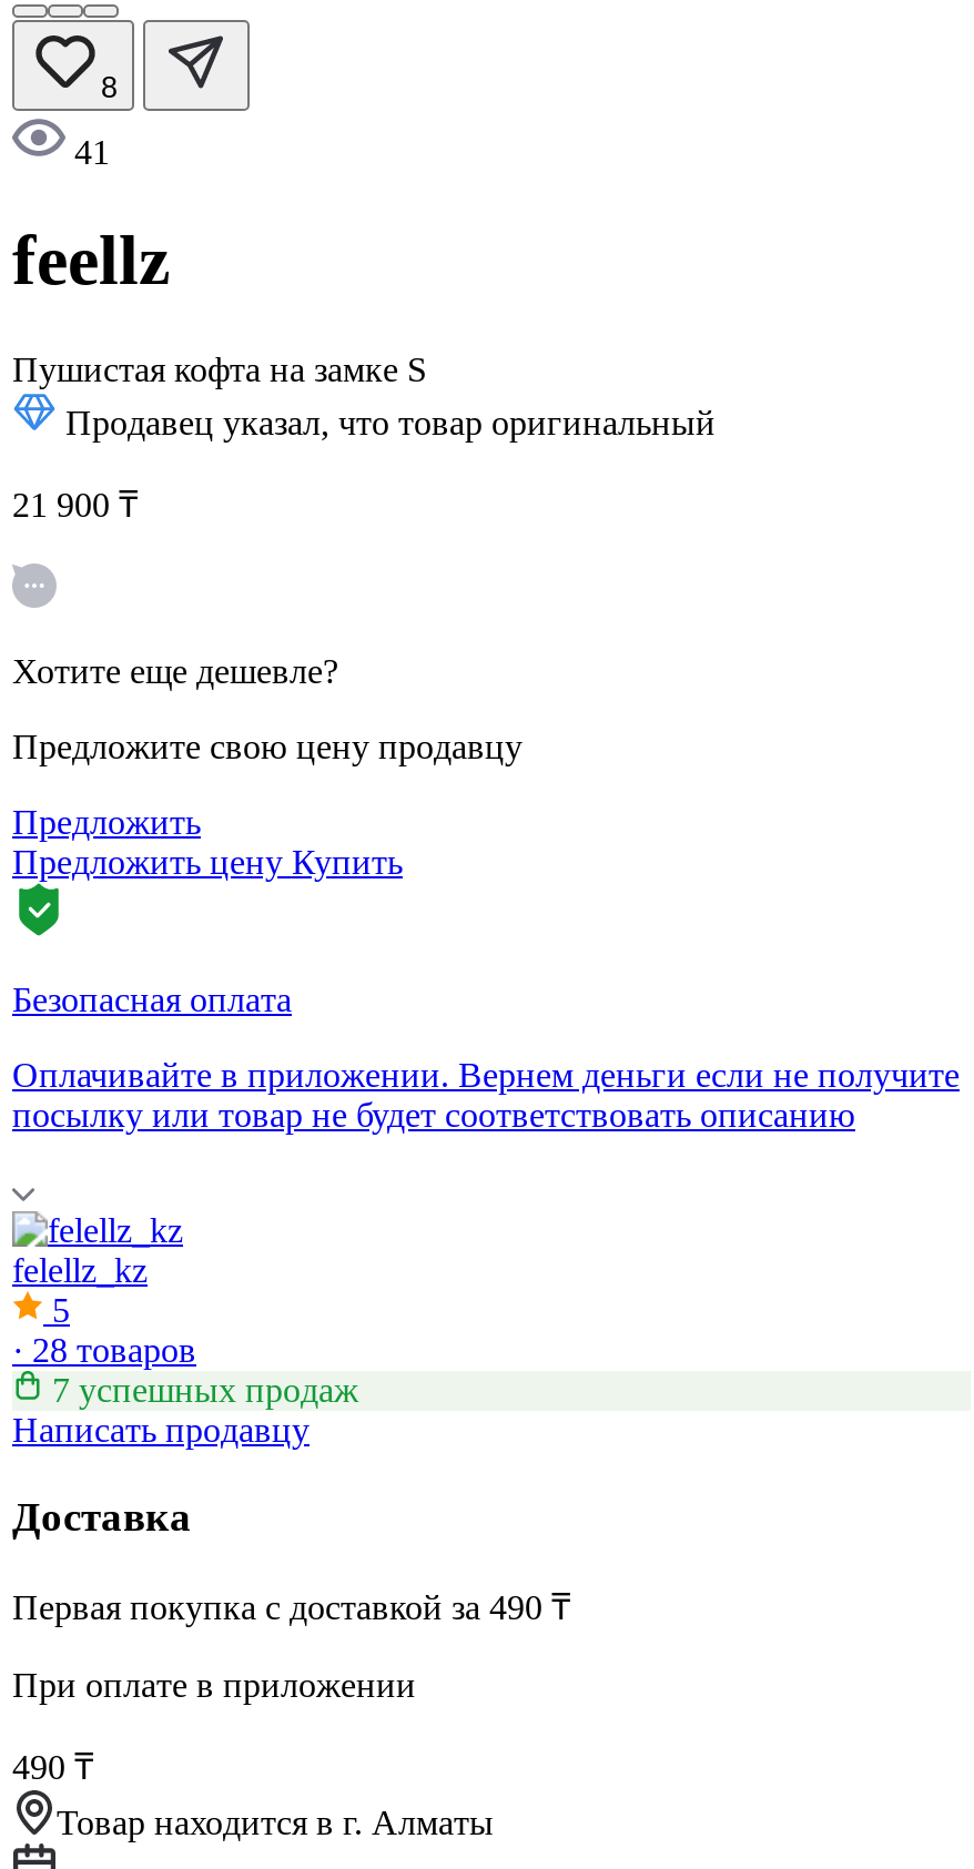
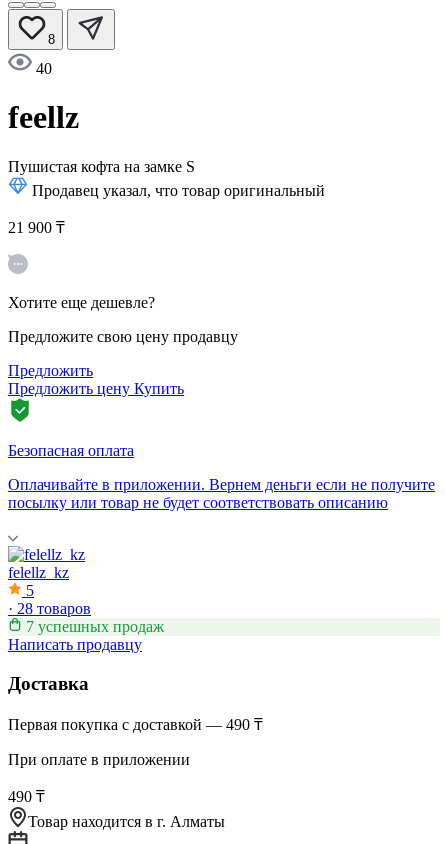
[74,133,110,171] 41 -> [36,60,52,77] 40
[12,1589,571,1627] Первая покупка с доставкой за 490 ₸ -> [8,716,263,733] Первая покупка с доставкой — 490 ₸

